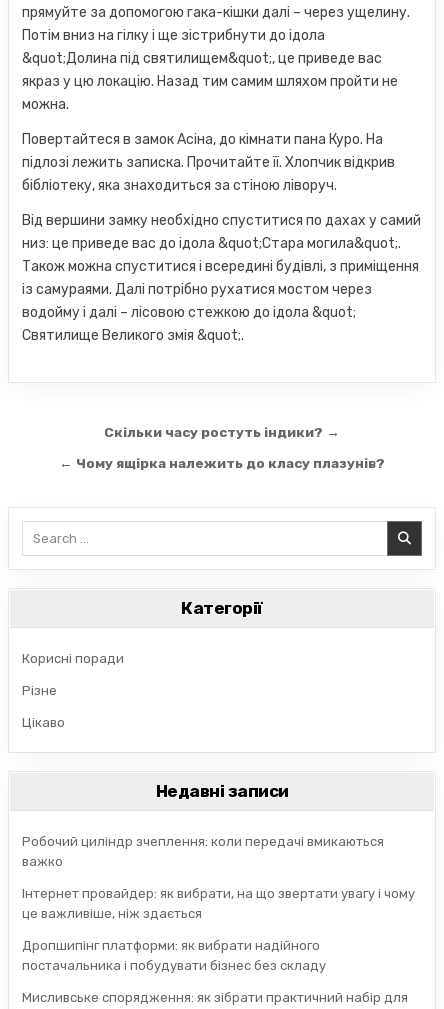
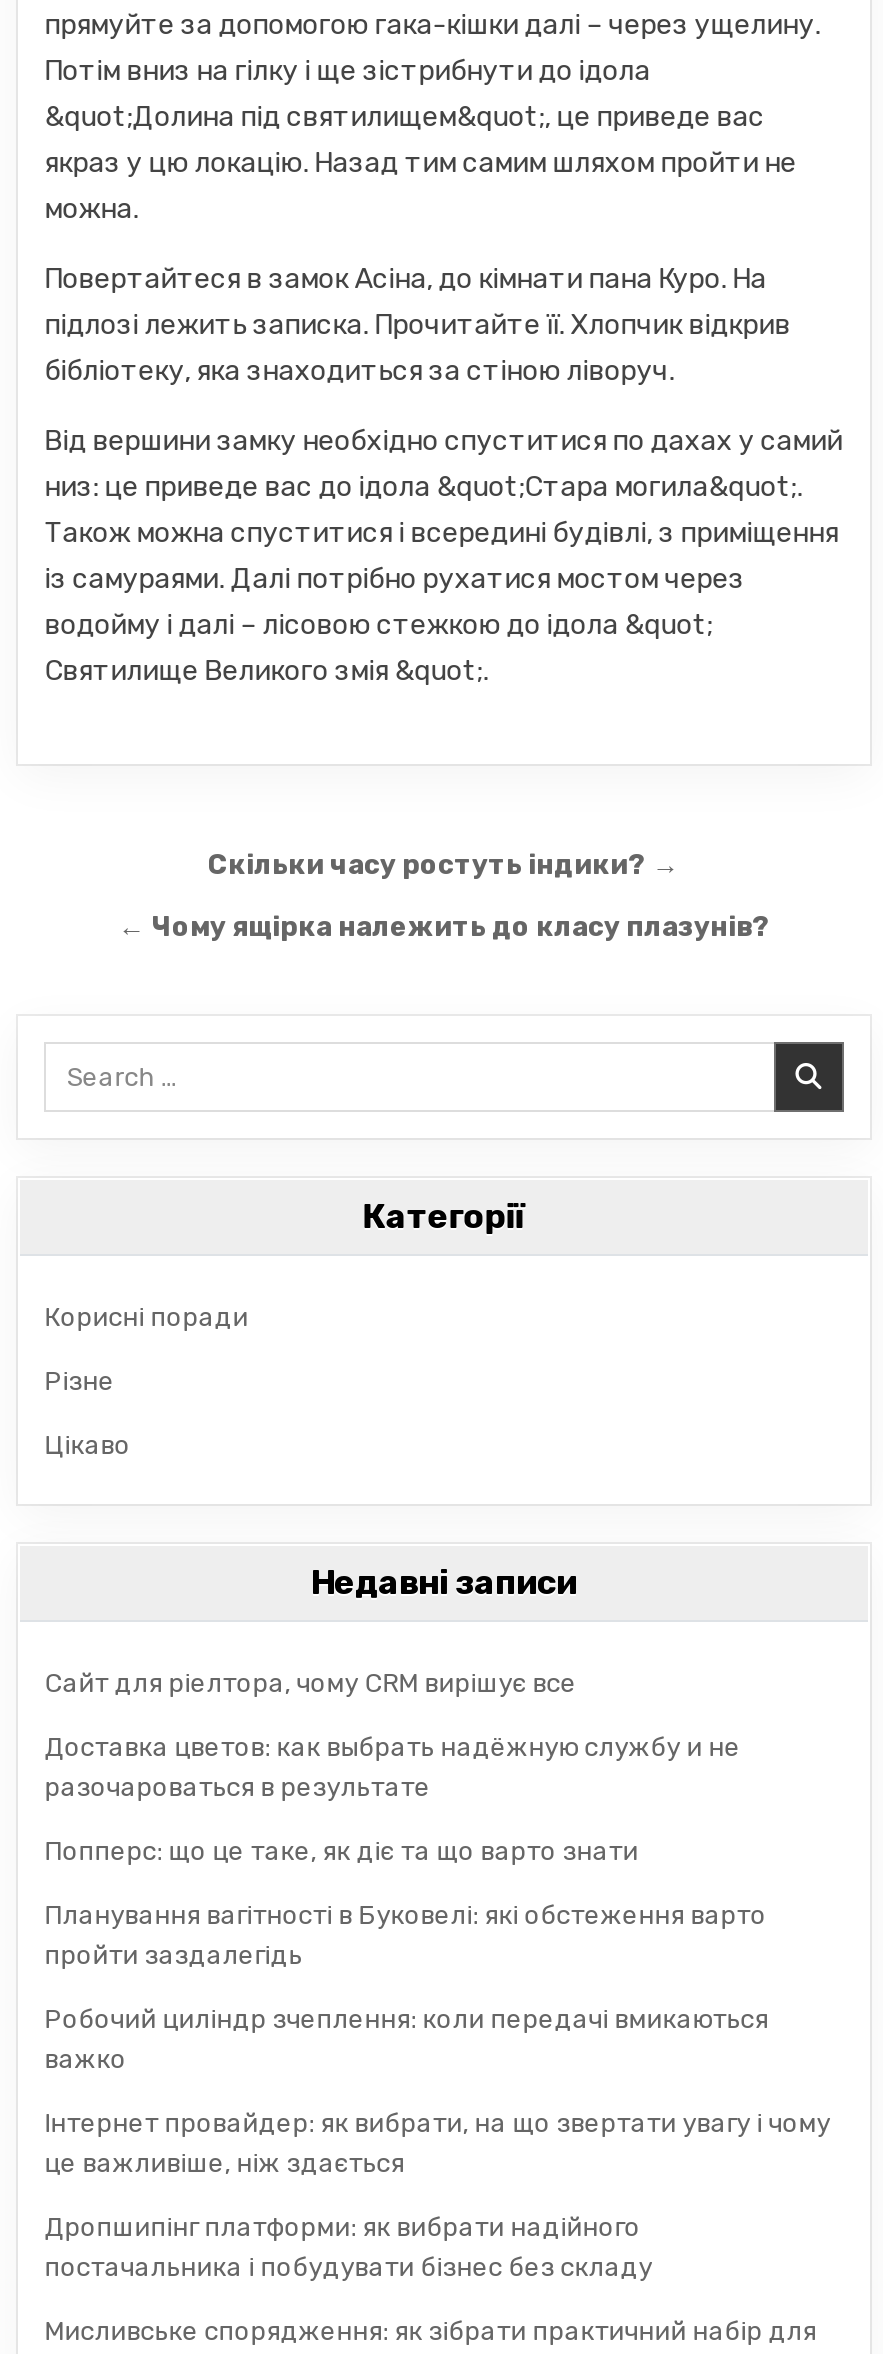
none -> [44,1668,766,1970] Сайт для ріелтора, чому CRM вирішує все | Доставка цветов: как выбрать надёжную службу и не | разочароваться в результате | Попперс: що це таке, як діє та що варто знати | Планування вагітності в Буковелі: які обстеження варто | пройти заздалегідь

